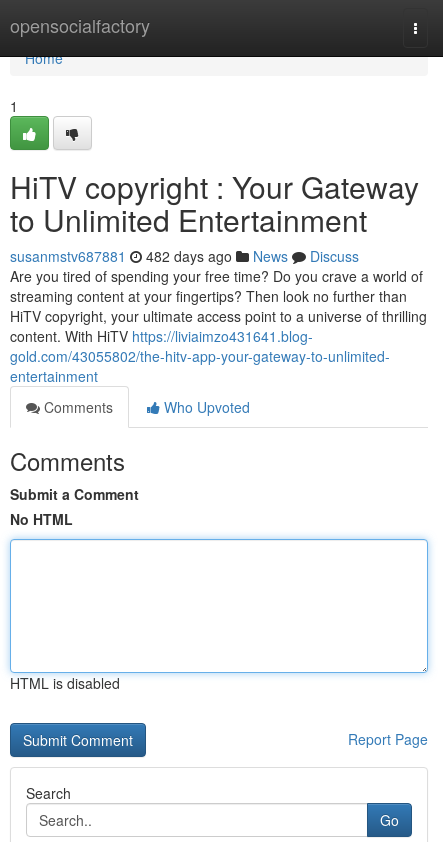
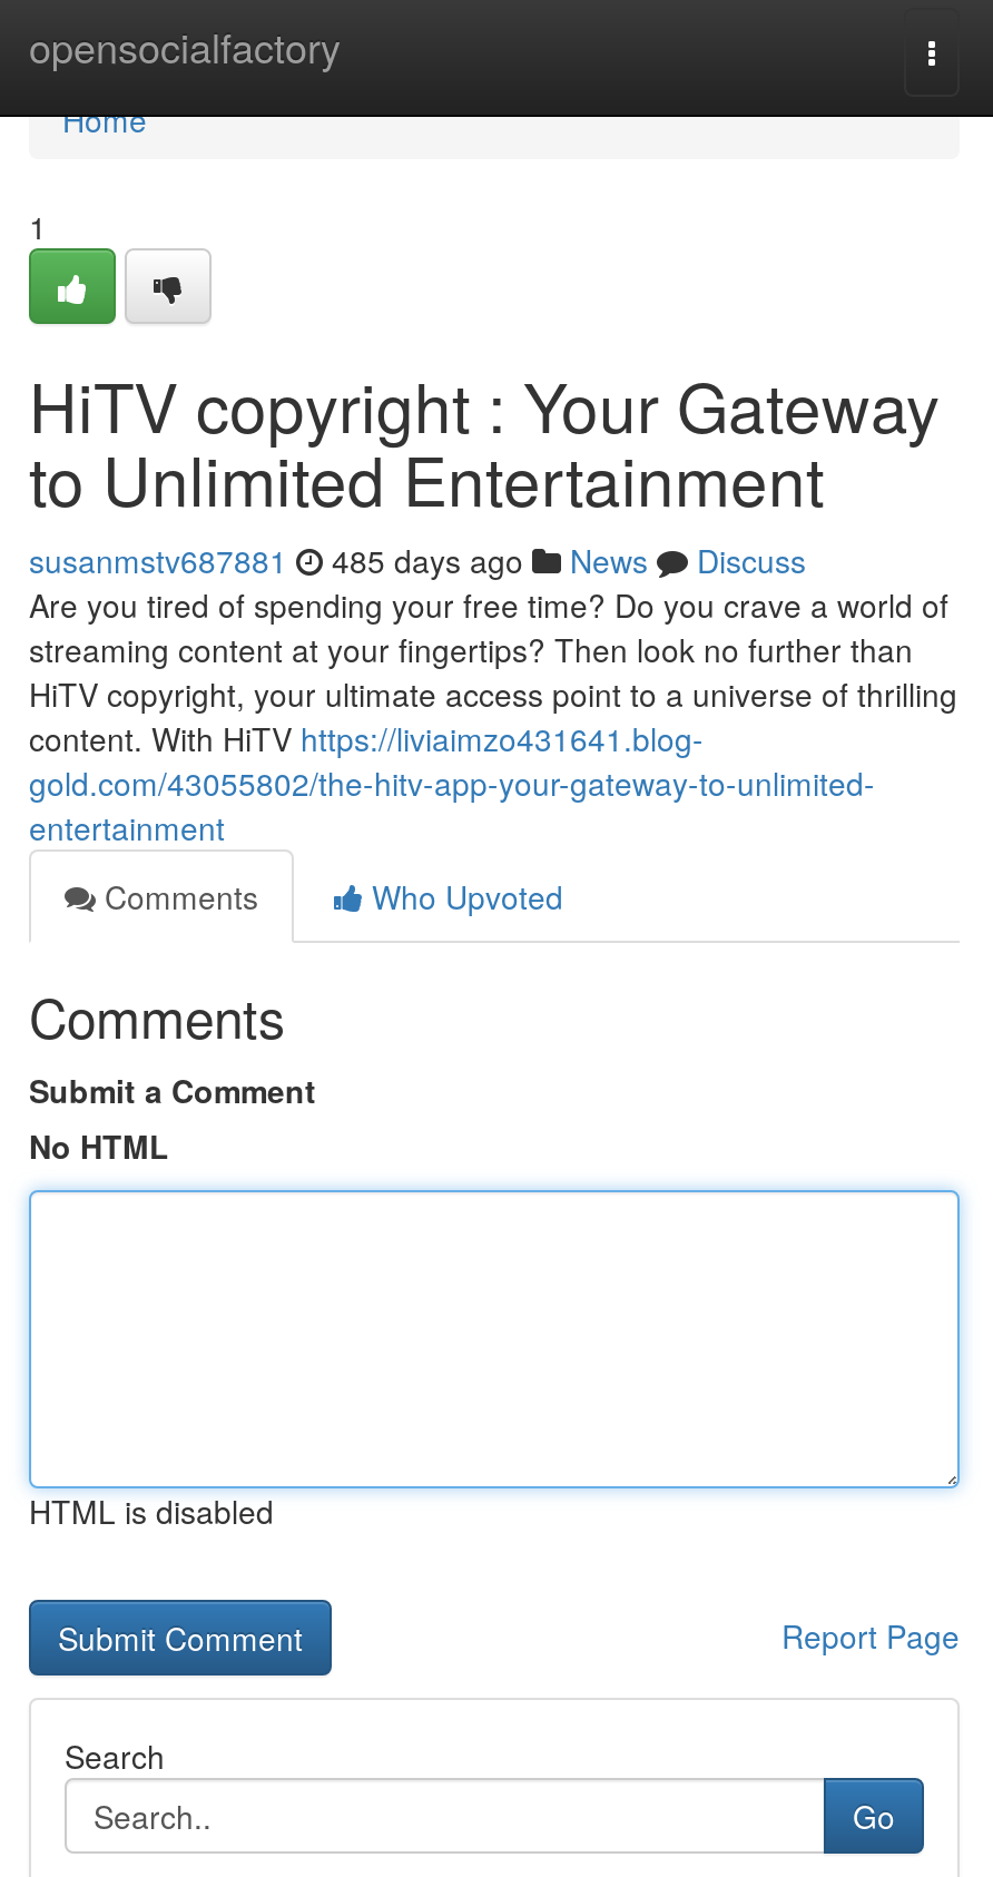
[10,246,359,266] susanmstv687881 482 days ago News Discuss -> [29,538,806,582] susanmstv687881 485 days ago News Discuss

